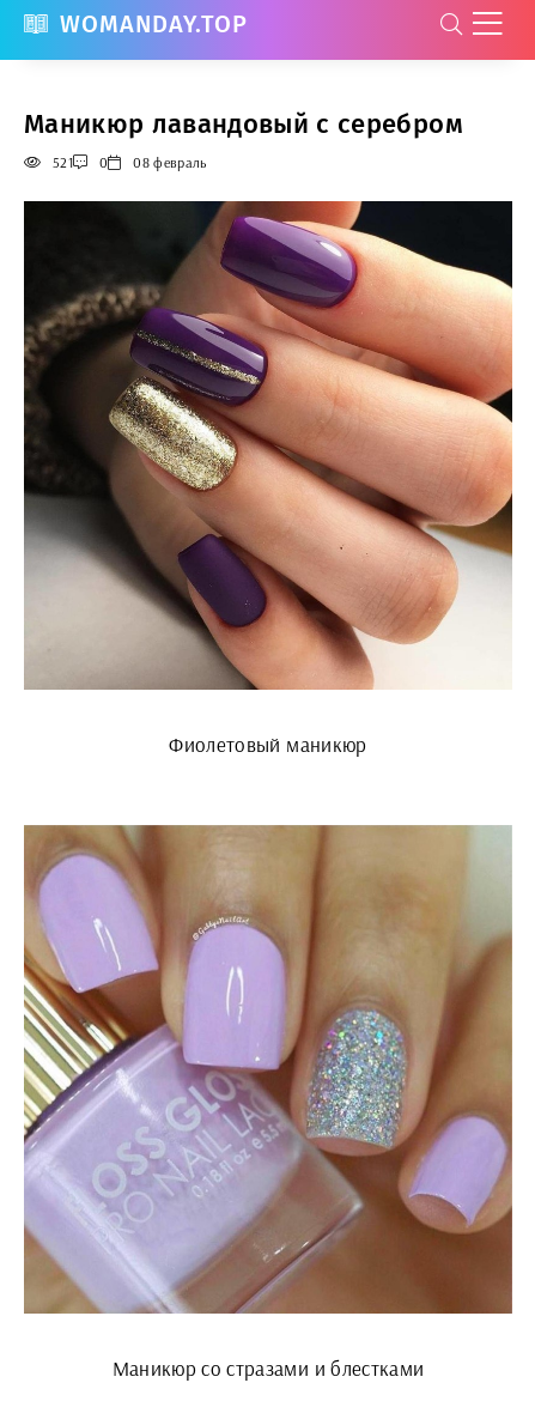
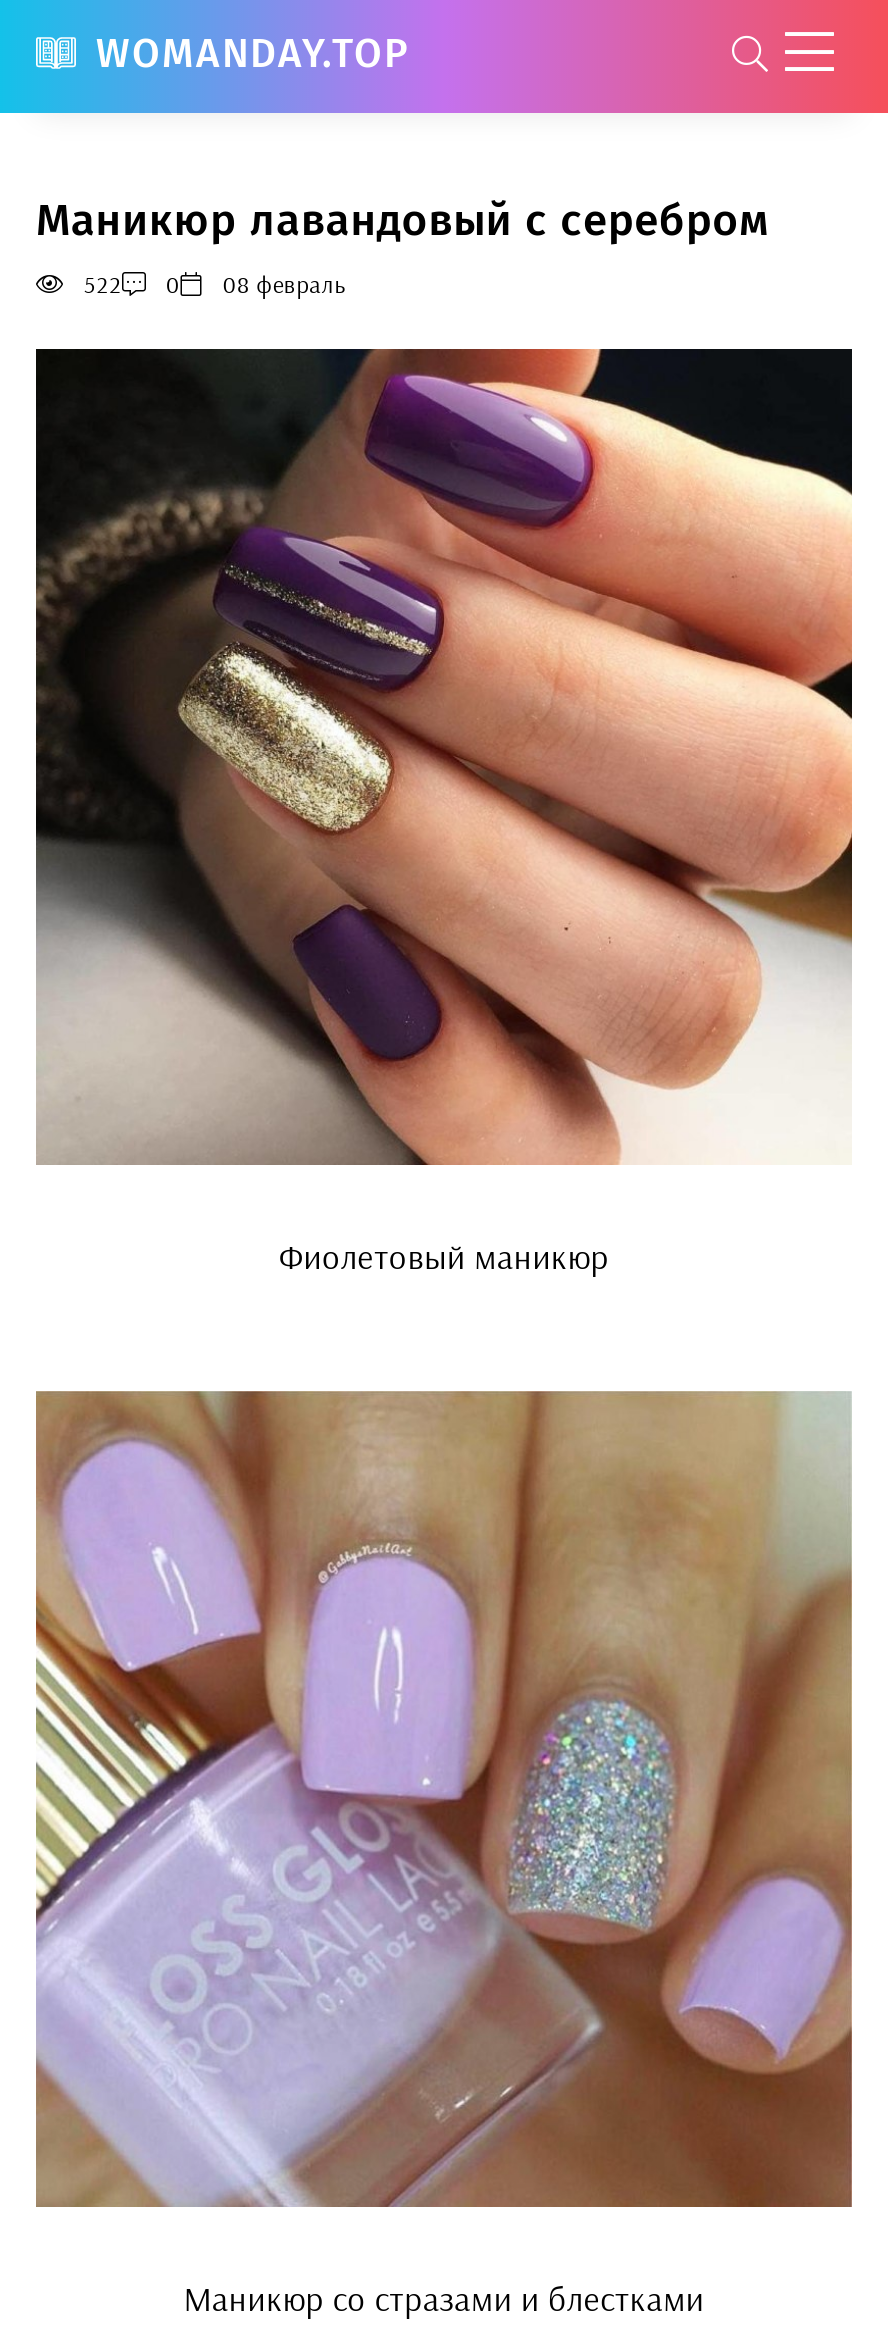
[53,153,207,171] 521 0 08 февраль -> [84,269,345,299] 522 0 08 февраль

